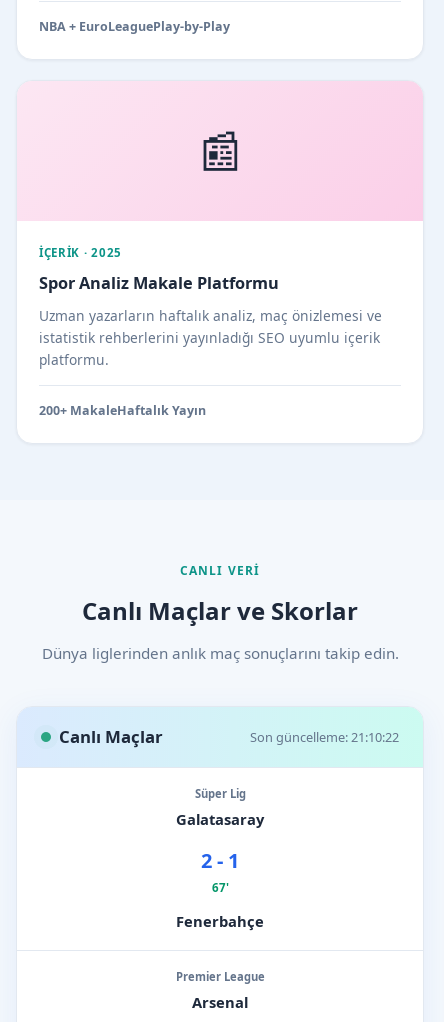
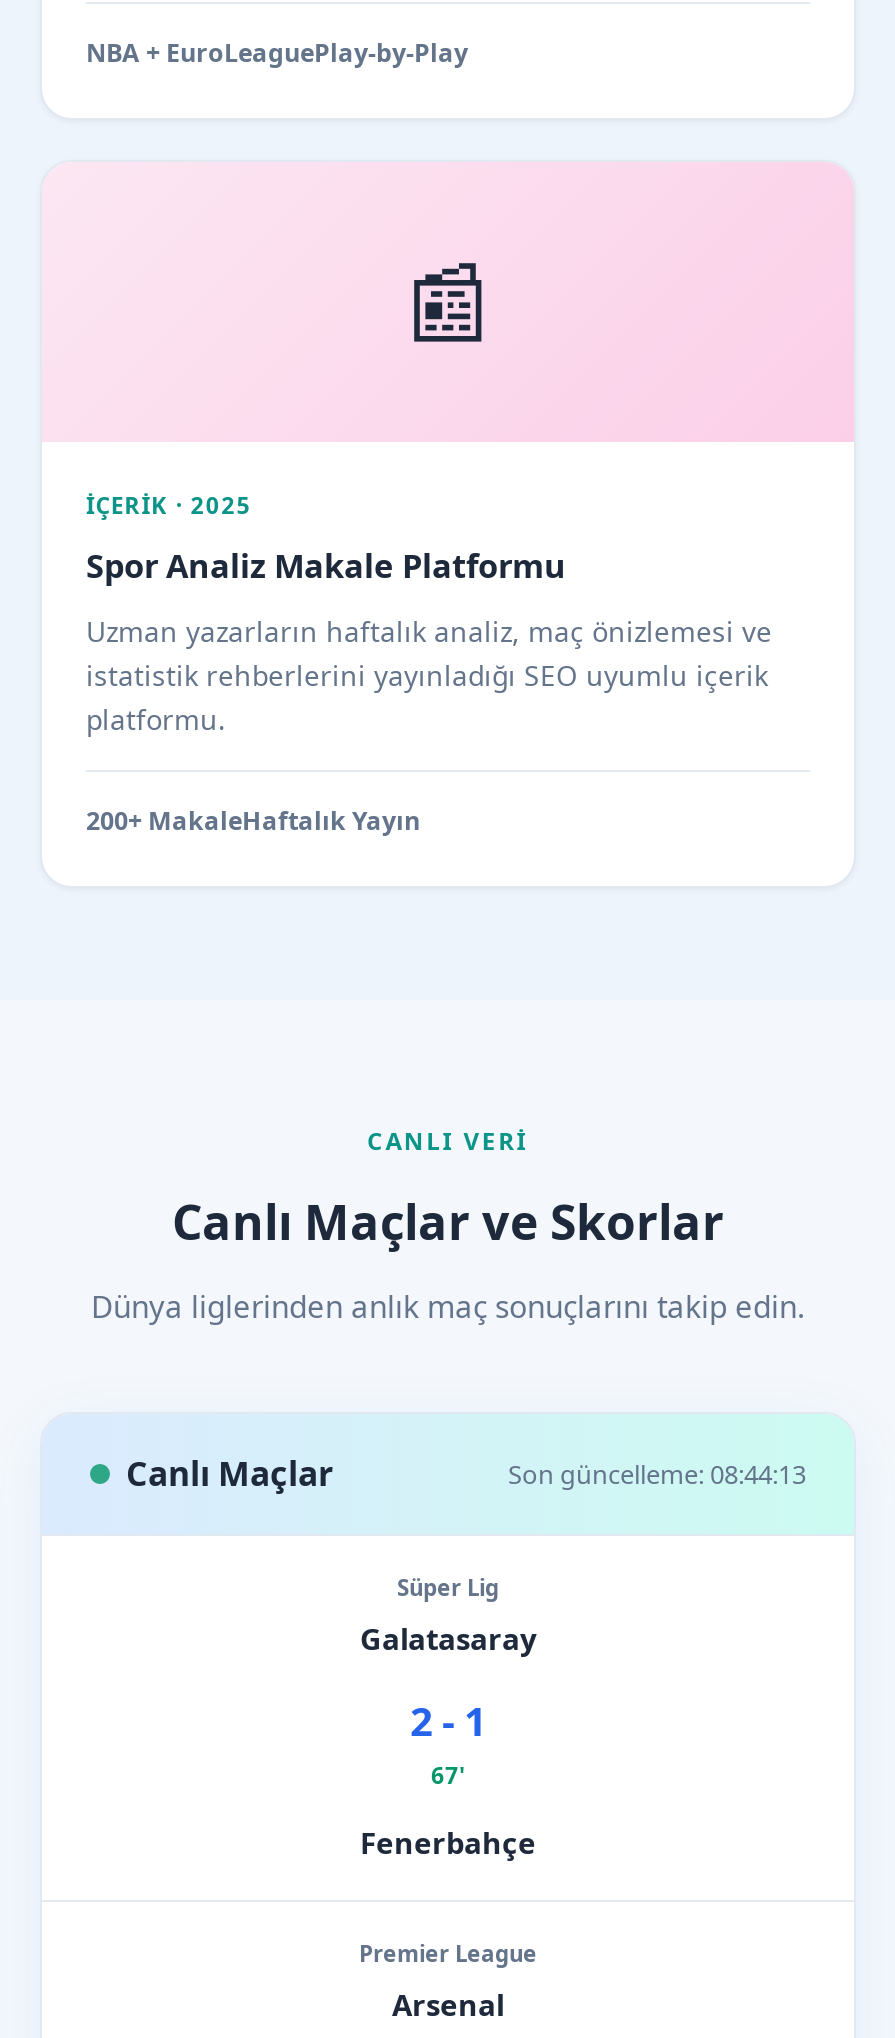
[250,727,399,745] Son güncelleme: 21:10:22 -> [508,1455,806,1491] Son güncelleme: 08:44:13

